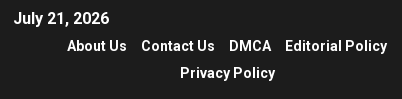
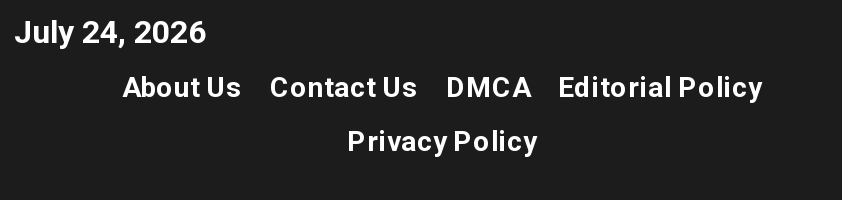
[13,9,109,28] July 21, 2026 -> [14,14,206,52] July 24, 2026

